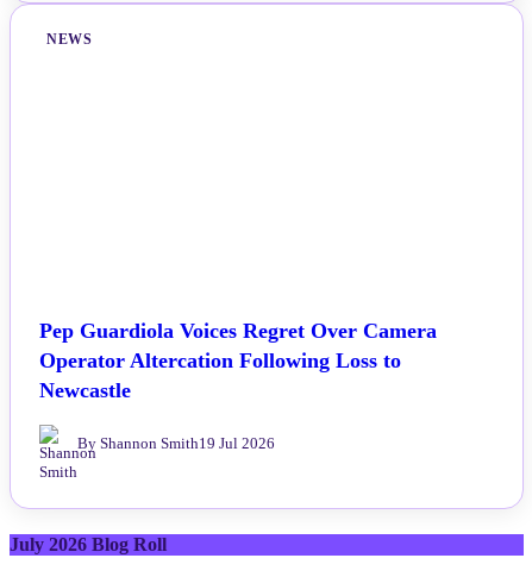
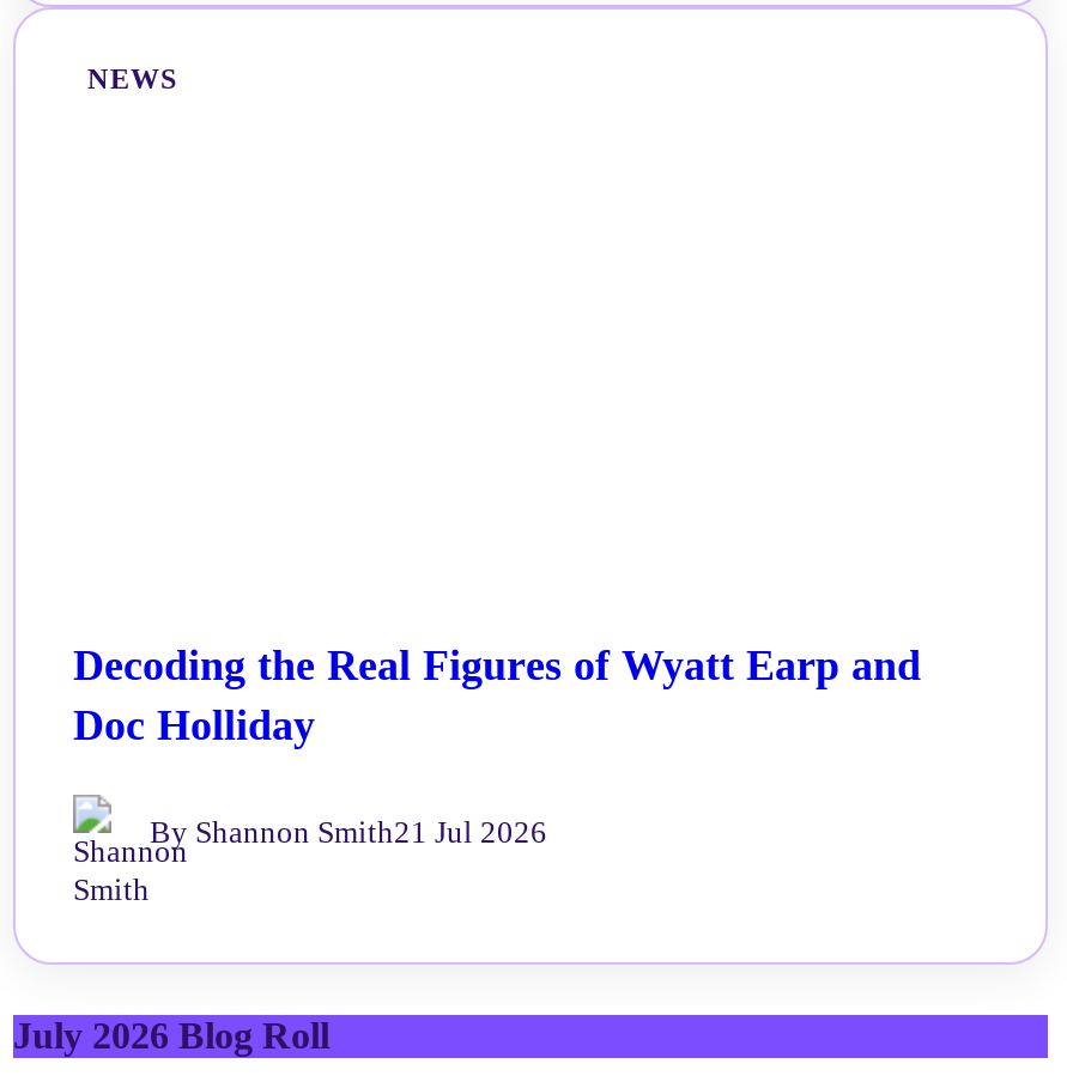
[39,319,437,402] Pep Guardiola Voices Regret Over Camera | Operator Altercation Following Loss to | Newcastle -> [73,642,921,750] Decoding the Real Figures of Wyatt Earp and | Doc Holliday
[77,434,275,452] By Shannon Smith19 Jul 2026 -> [150,814,547,850] By Shannon Smith21 Jul 2026

